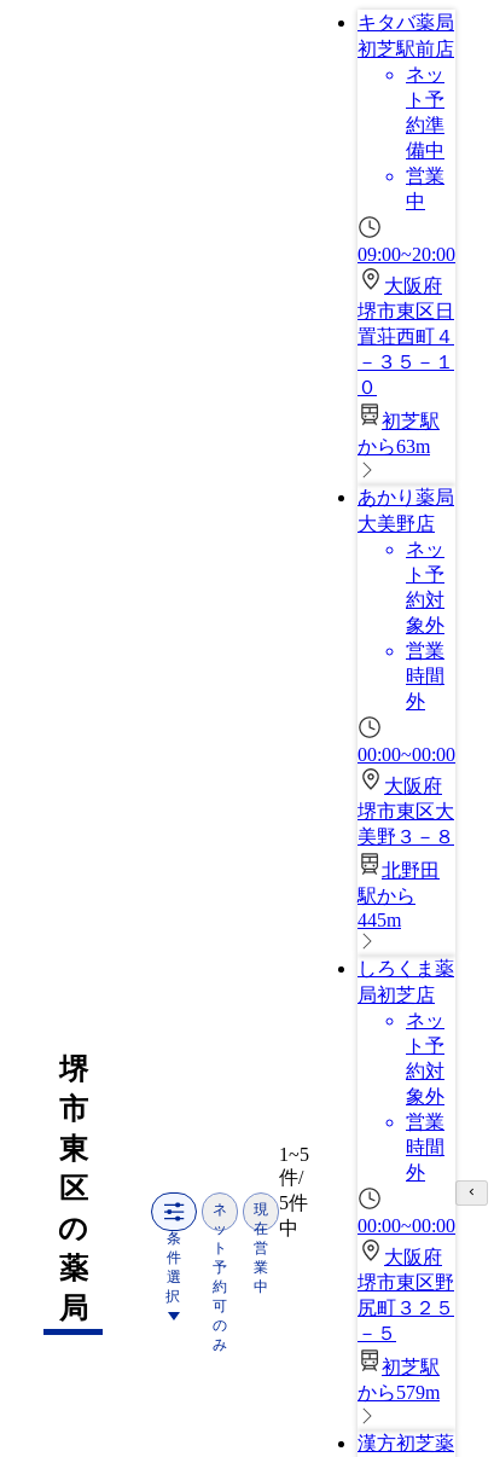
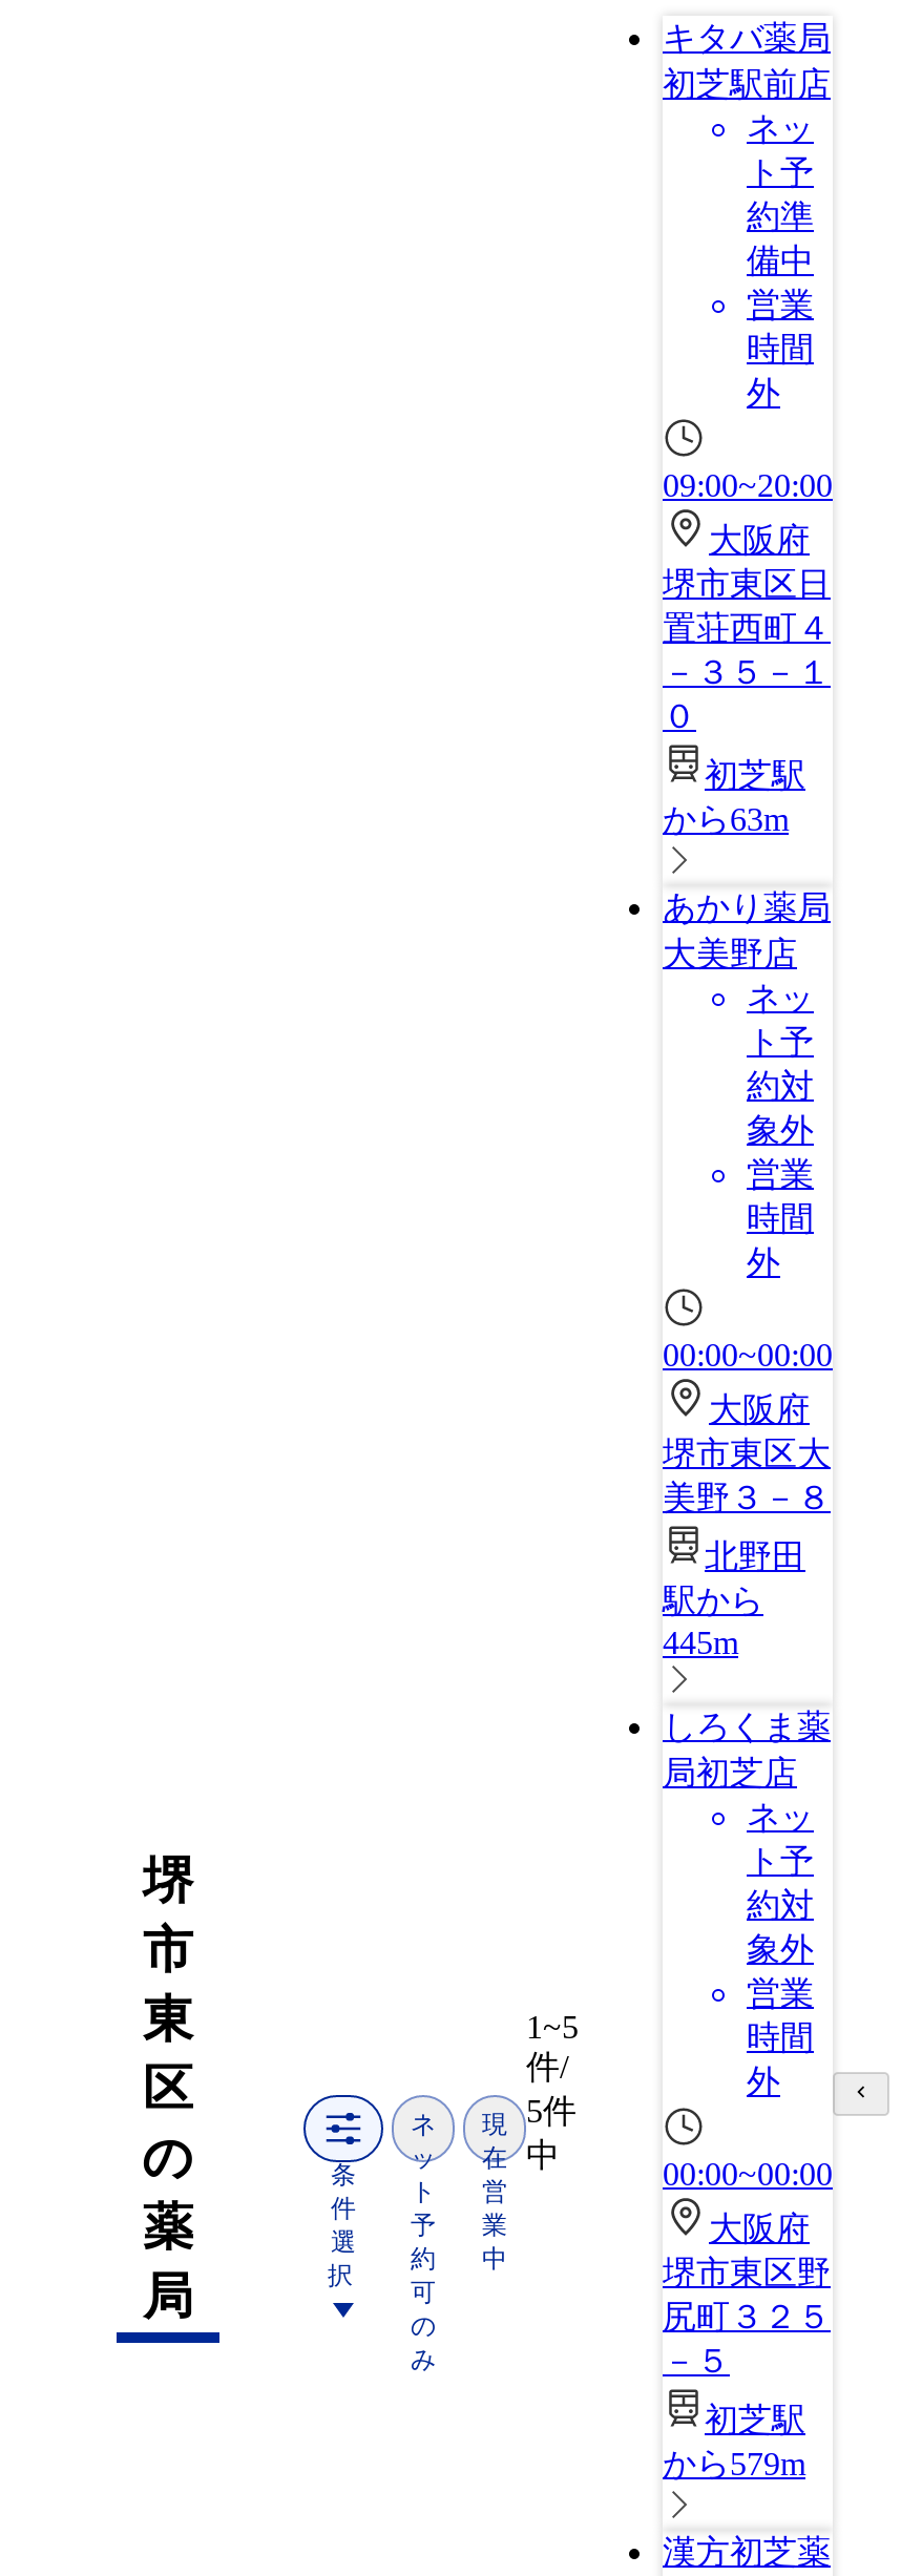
[406,191,425,211] 中 -> [747,331,814,411] 時間 | 外

